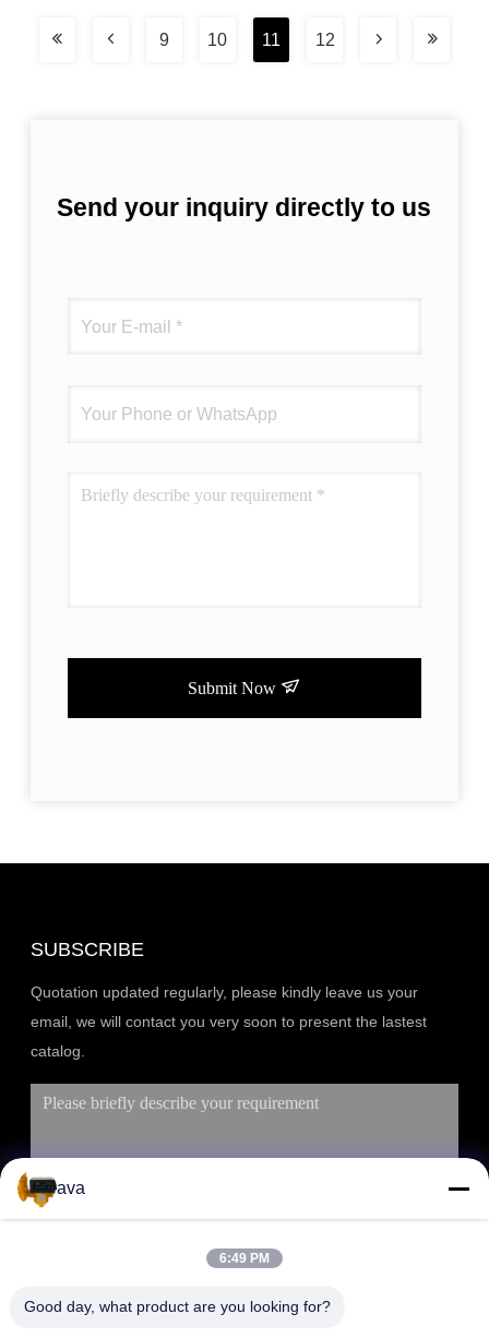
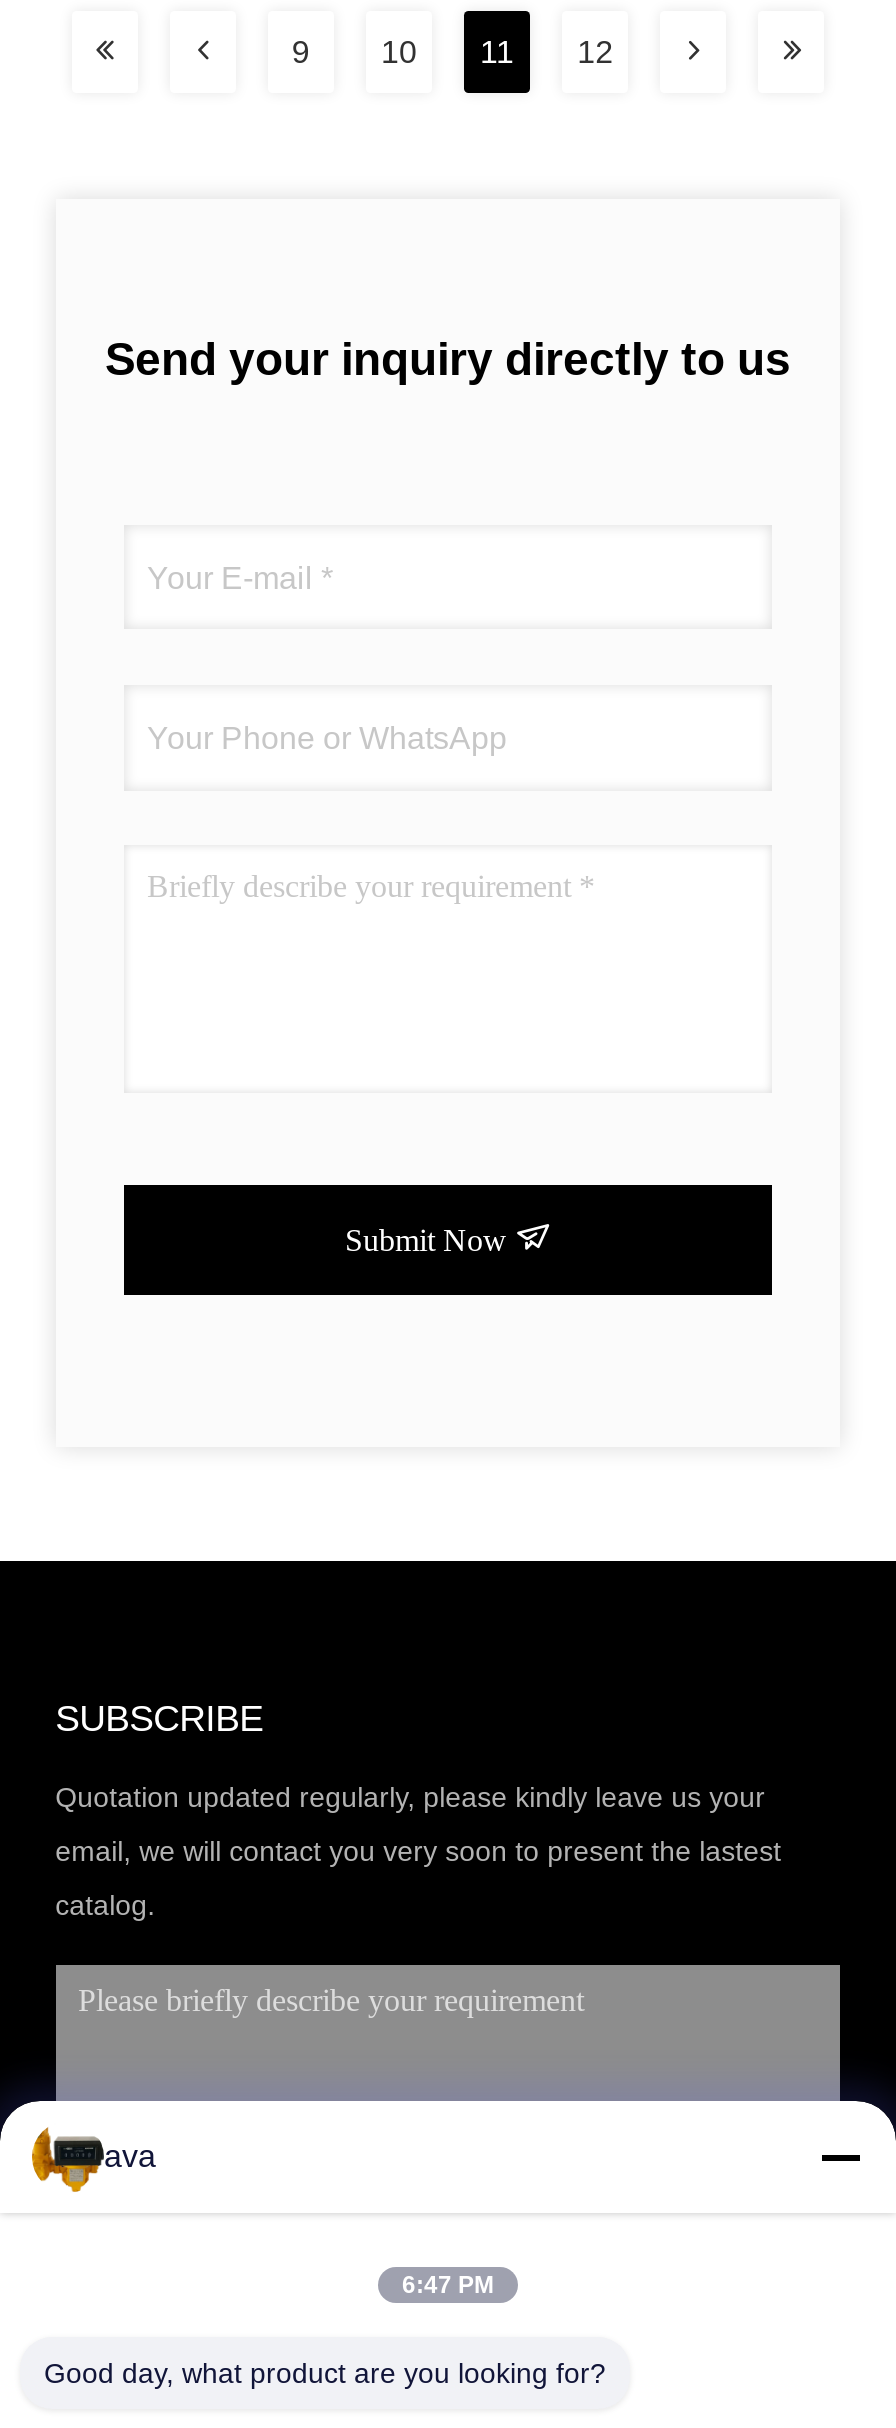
[219,1251,270,1266] 6:49 PM -> [402,2271,494,2299] 6:47 PM

